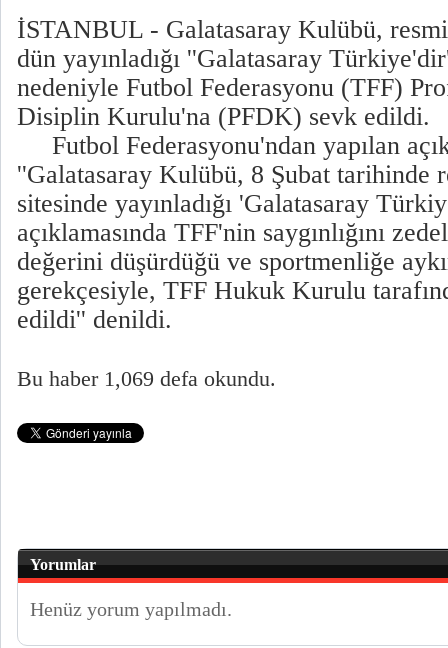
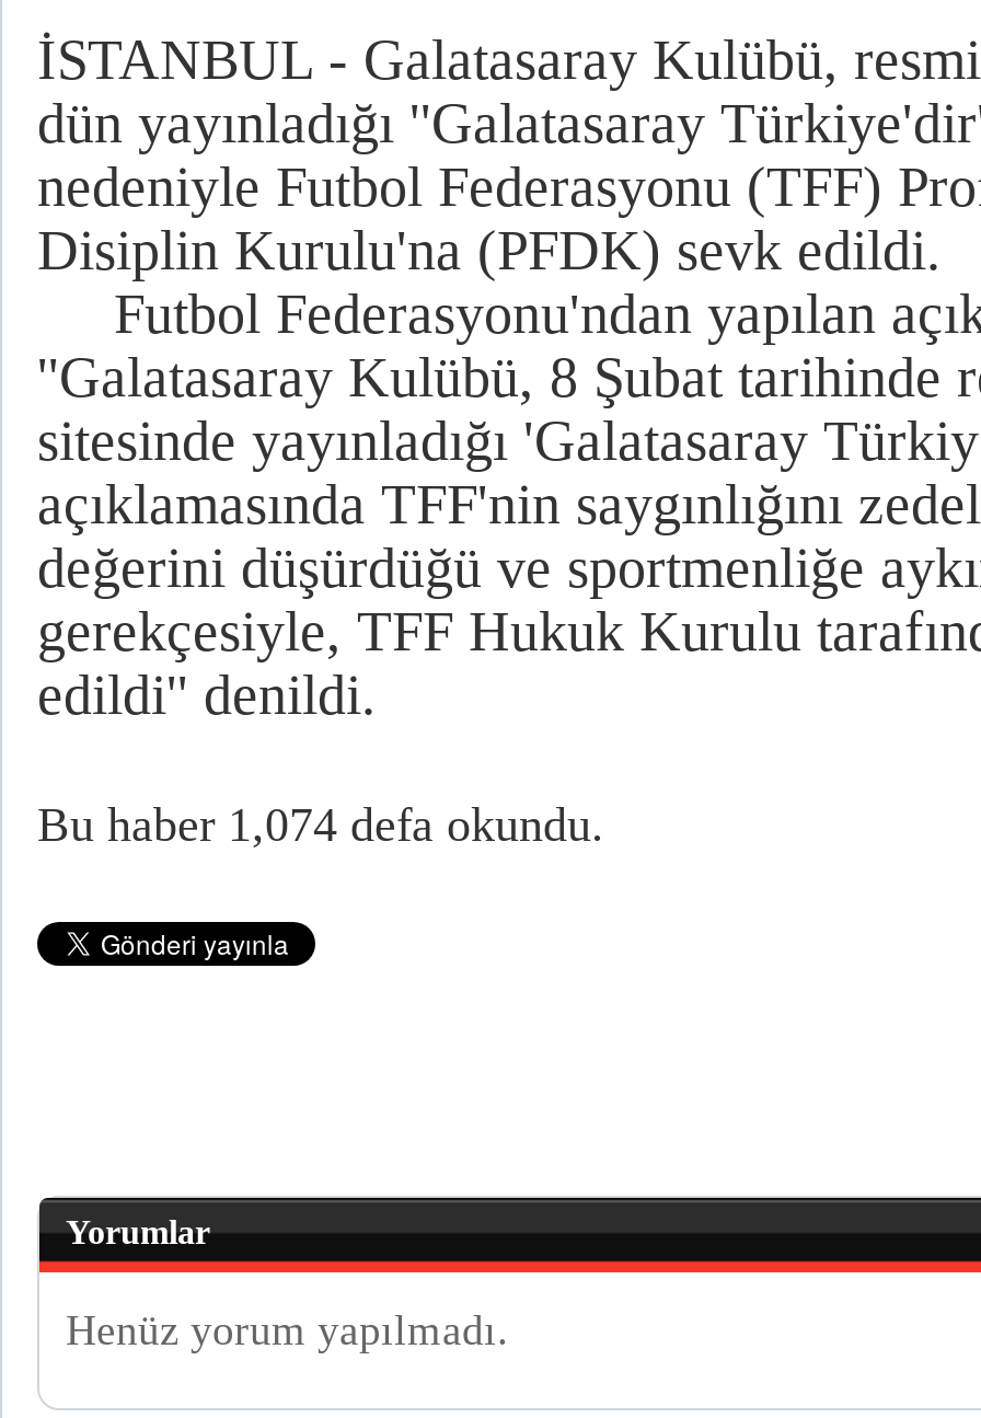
[17,367,276,391] Bu haber 1,069 defa okundu. -> [37,799,604,852] Bu haber 1,074 defa okundu.

